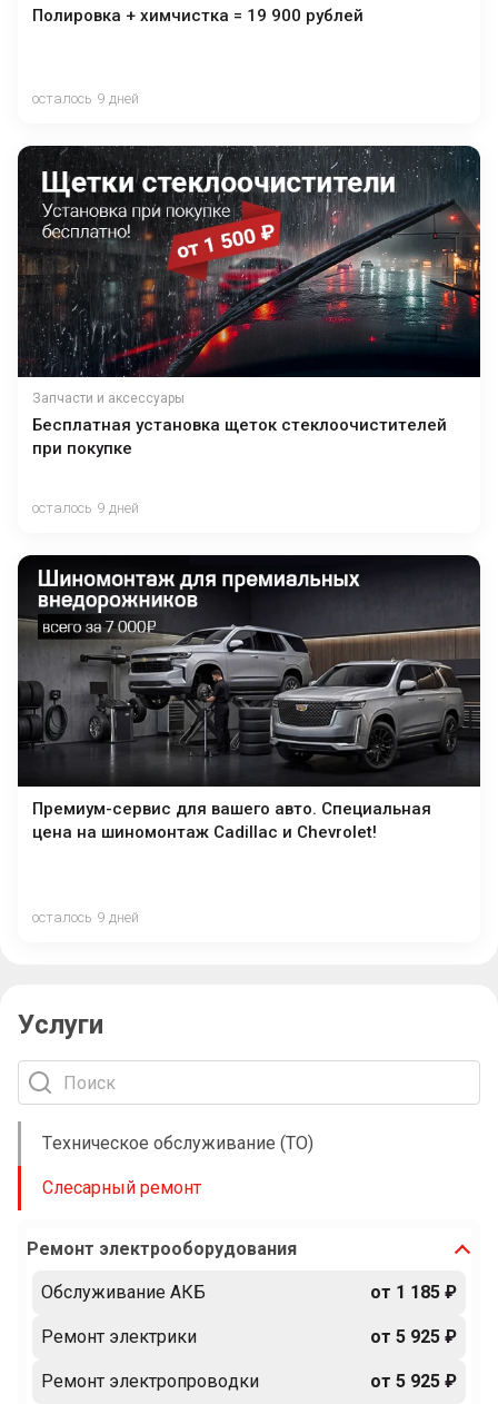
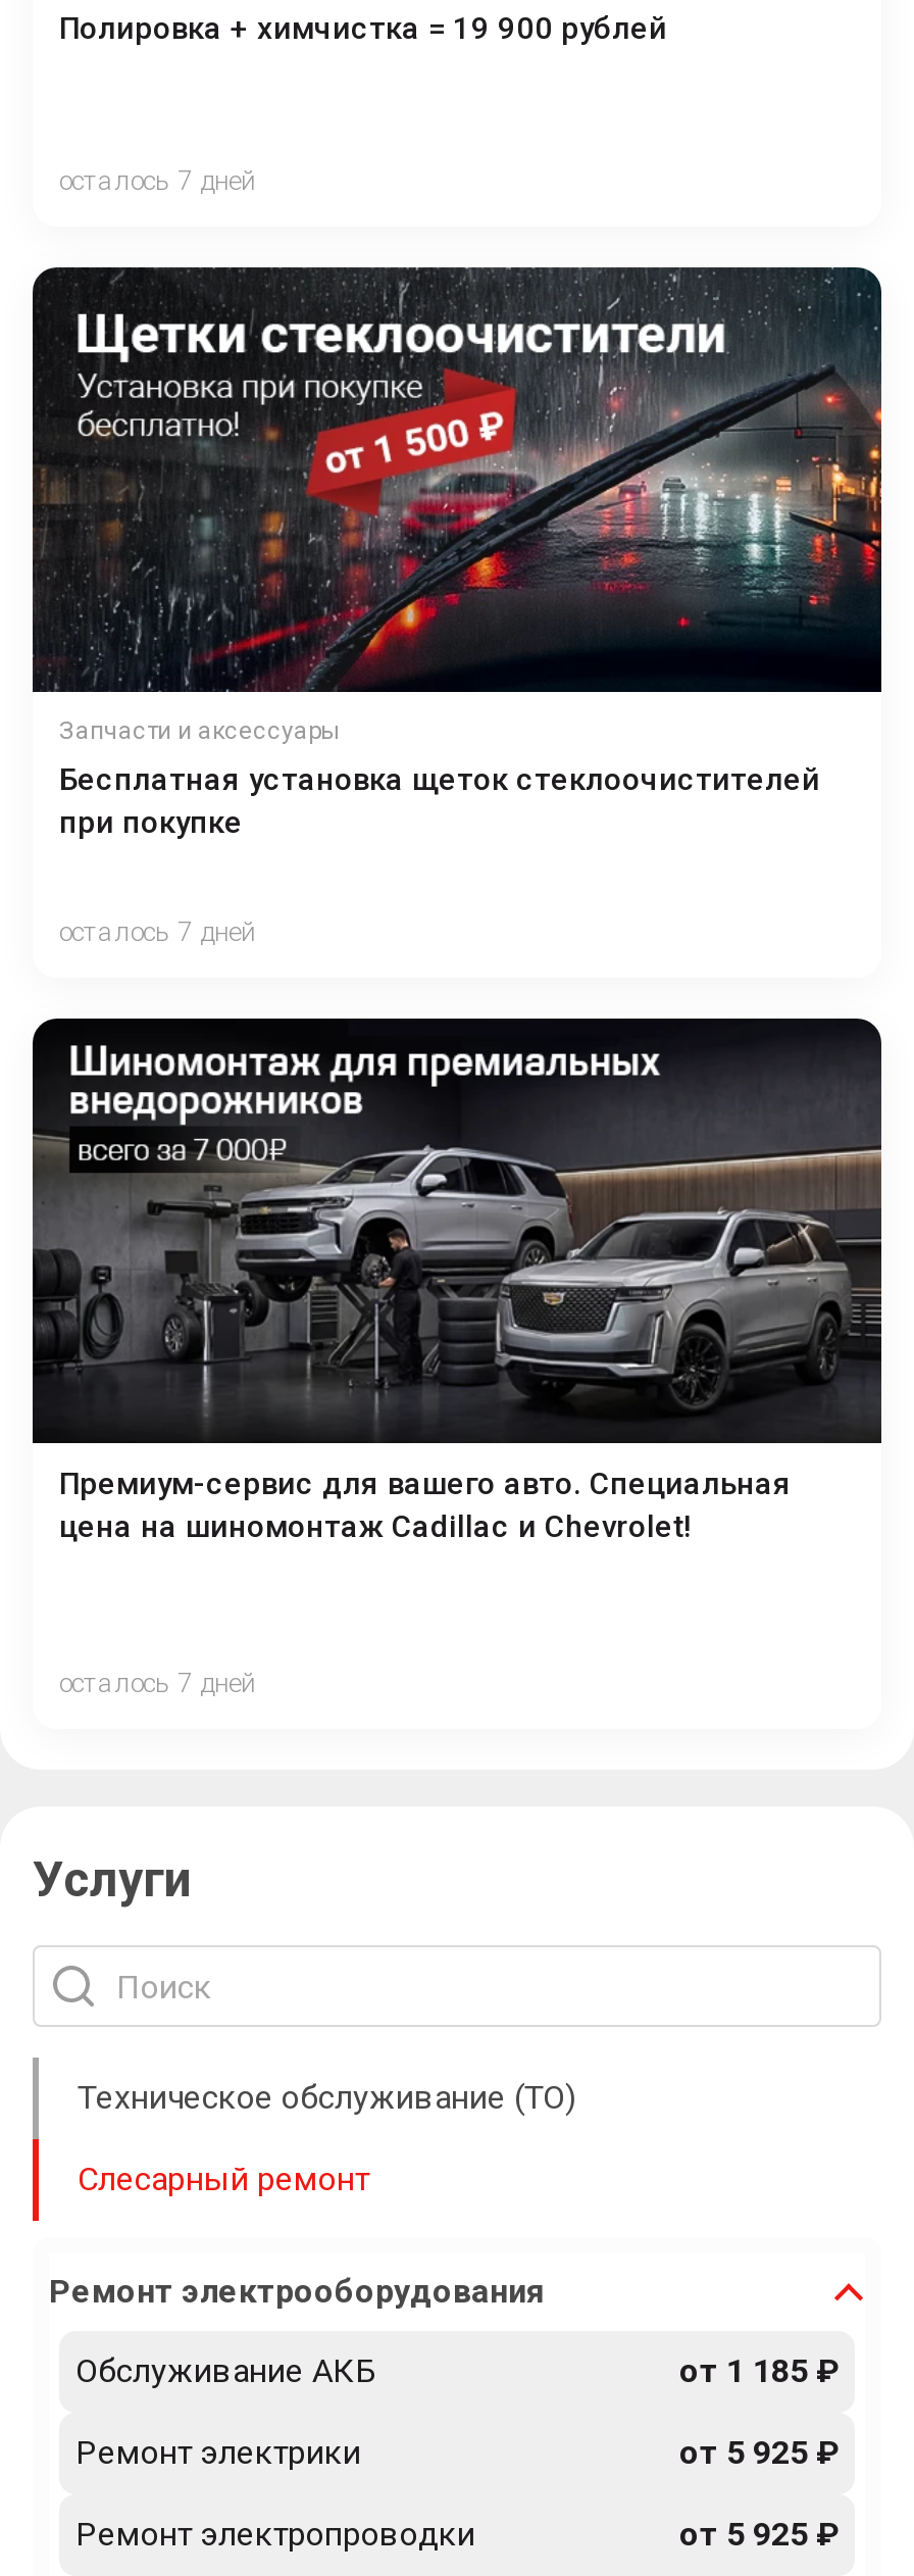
[32,90,139,107] осталось 9 дней -> [59,165,255,196] осталось 7 дней
[32,500,139,516] осталось 9 дней -> [59,917,255,947] осталось 7 дней
[32,909,139,926] осталось 9 дней -> [59,1668,255,1698] осталось 7 дней

